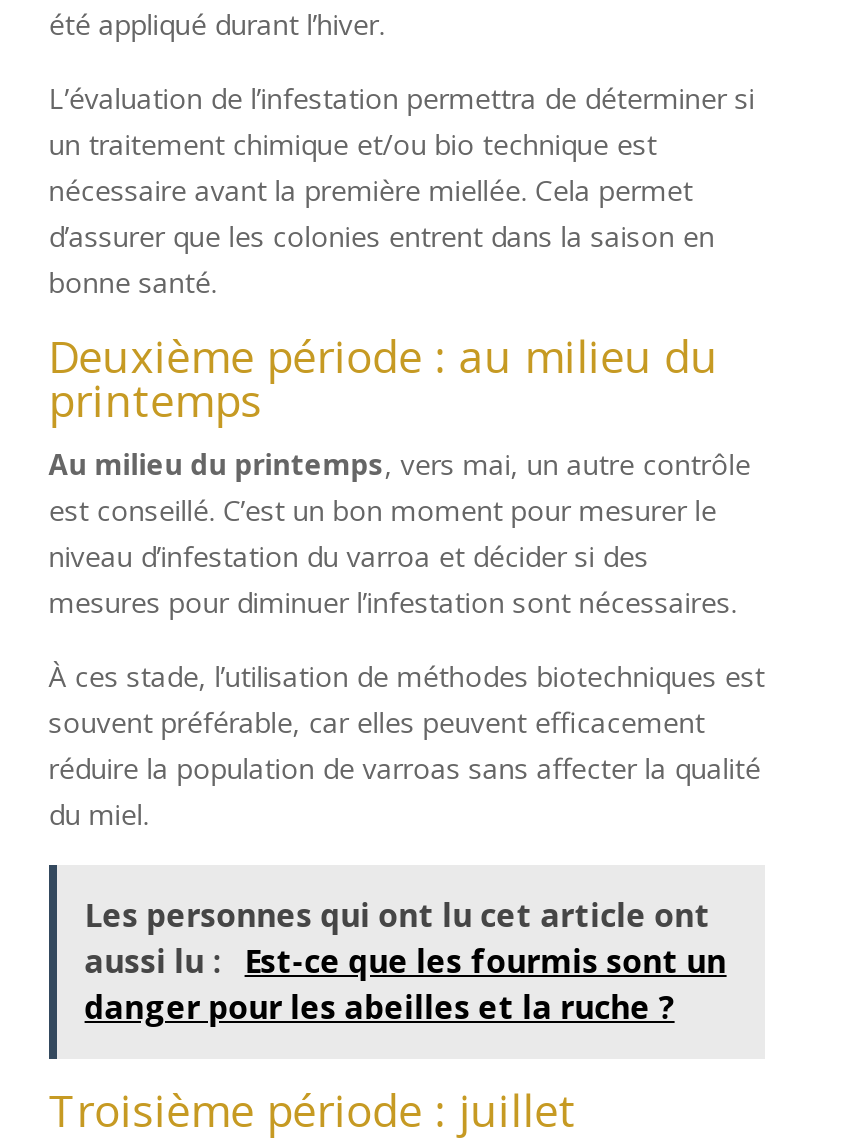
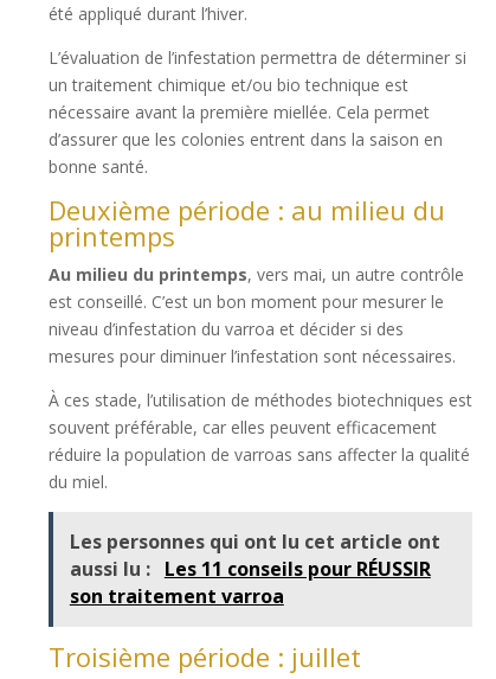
[85,938,727,1028] aussi lu : Est-ce que les fourmis sont un | danger pour les abeilles et la ruche ? -> [70,556,431,609] aussi lu : Les 11 conseils pour RÉUSSIR | son traitement varroa

